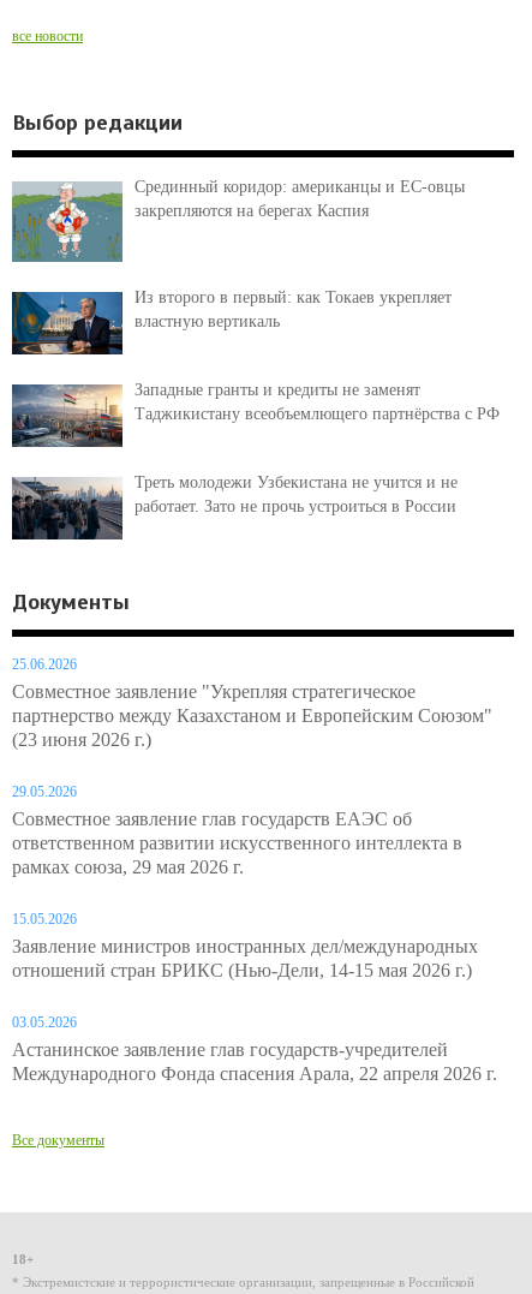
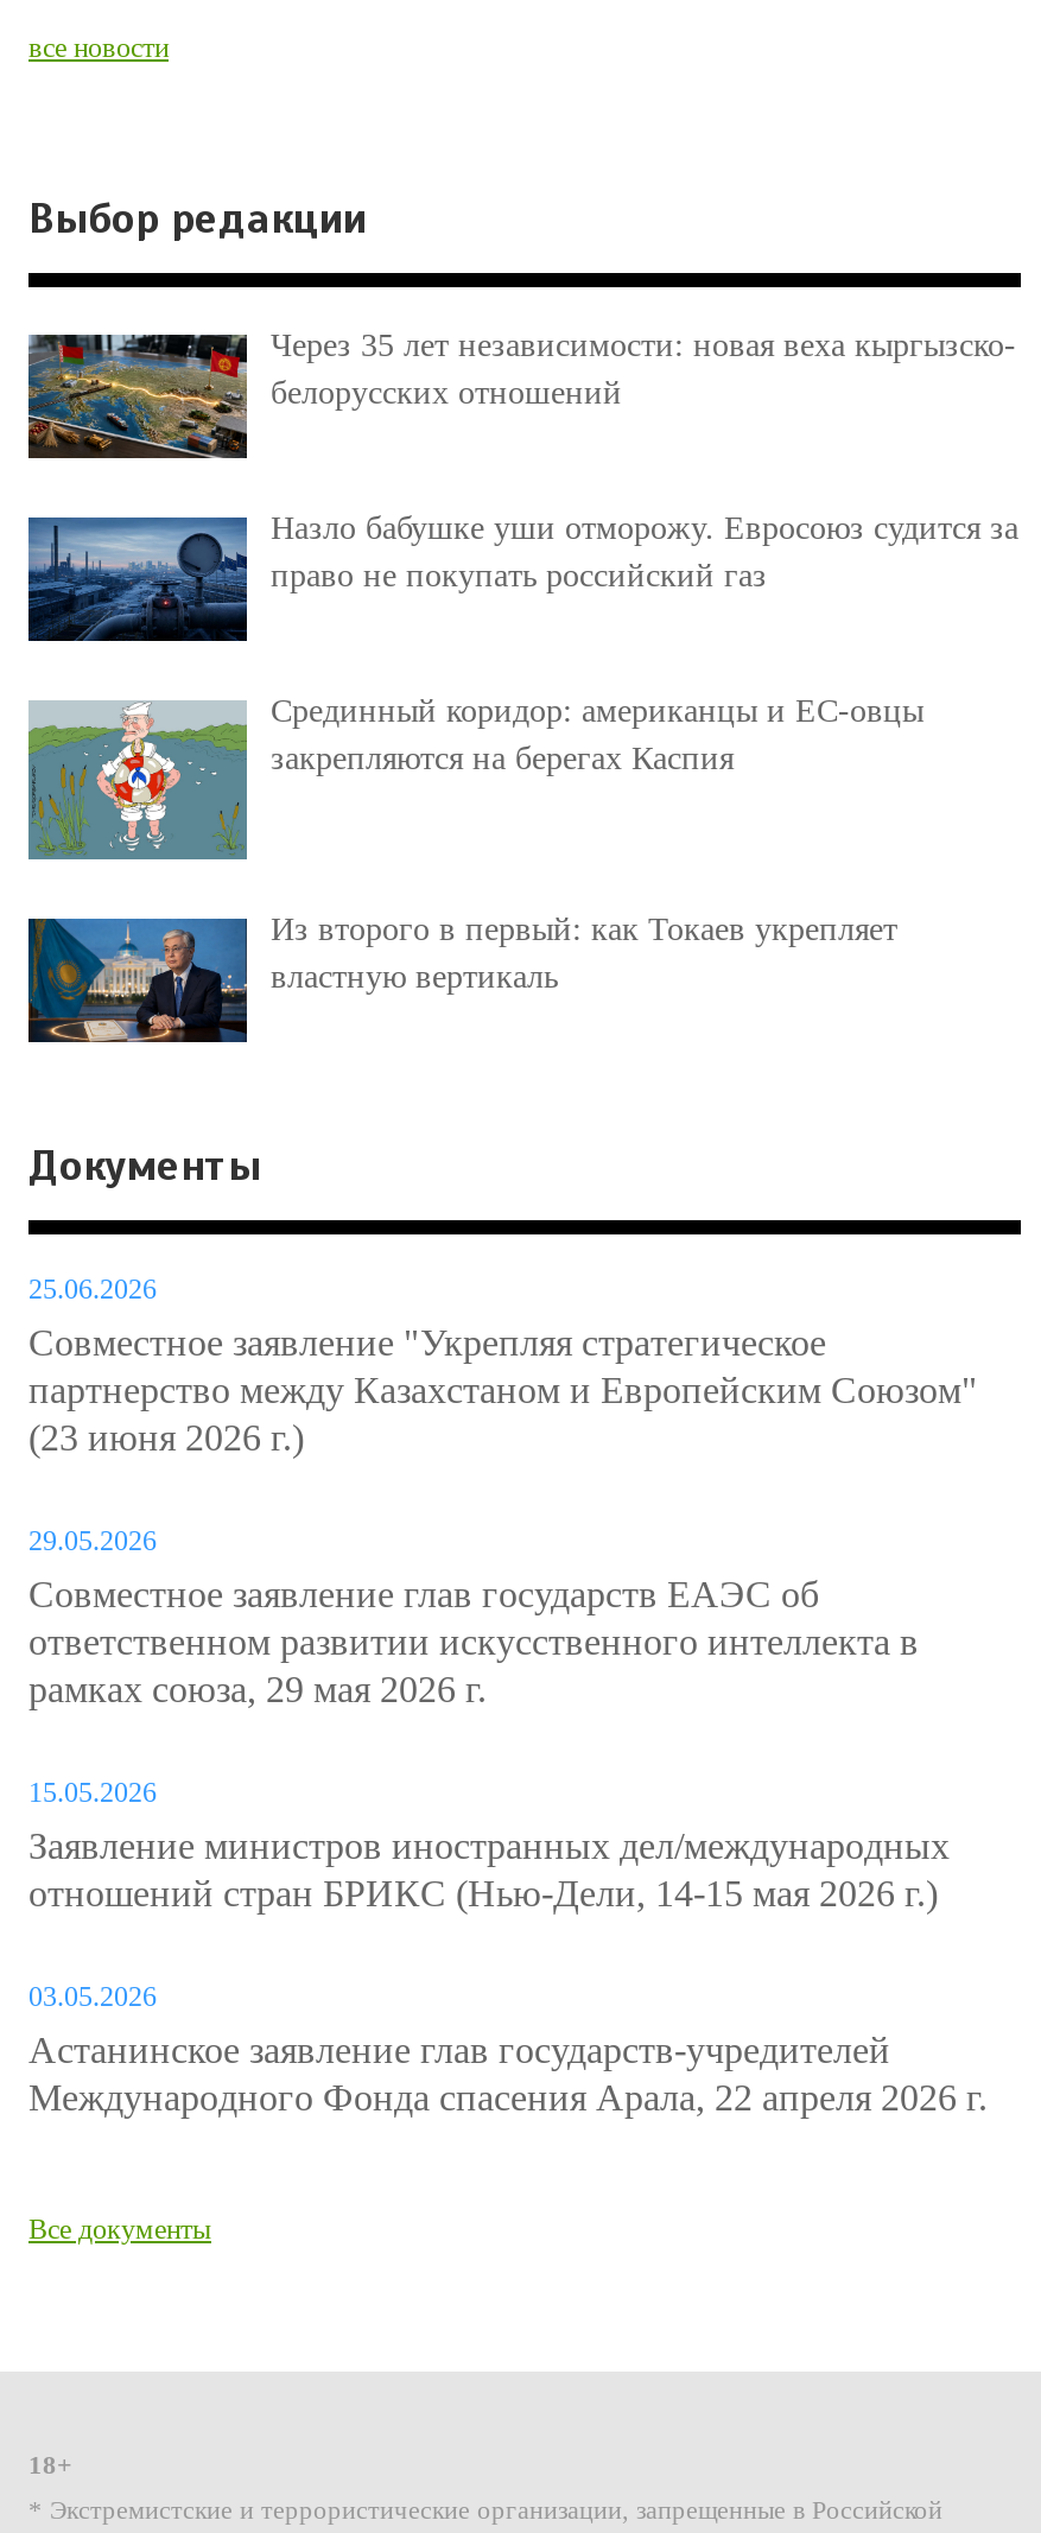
none -> [26,329,1016,461] [image] | Через 35 лет независимости: новая веха кыргызско- | белорусских отношений
none -> [26,511,1018,650] [image] | Назло бабушке уши отморожу. Евросоюз судится за | право не покупать российский газ
moved [13,178,465,331] -> [31,693,923,994]: [image] | Срединный коридор: американцы и ЕС-овцы | закрепляются на берегах Каспия | Из второго в первый: как Токаев укрепляет | властную вертикаль
[11,381,500,447] [image] | Западные гранты и кредиты не заменят | Таджикистану всеобъемлющего партнёрства с РФ -> none
[11,473,458,541] [image] | Треть молодежи Узбекистана не учится и не | работает. Зато не прочь устроиться в России -> none

